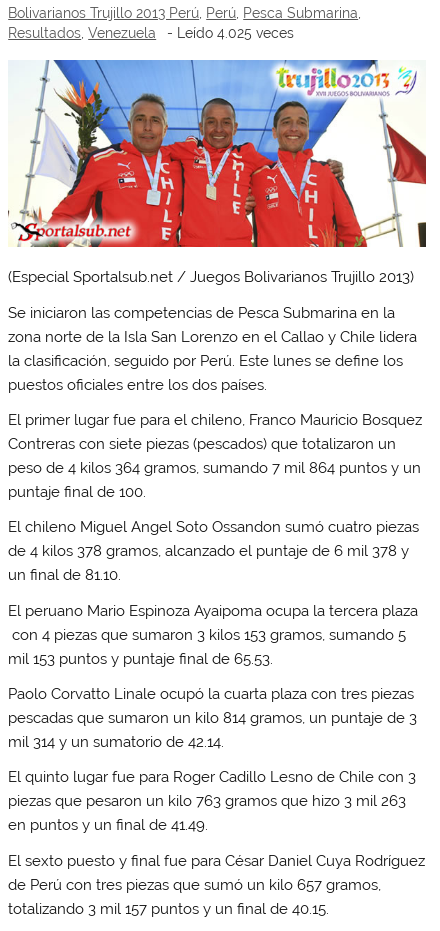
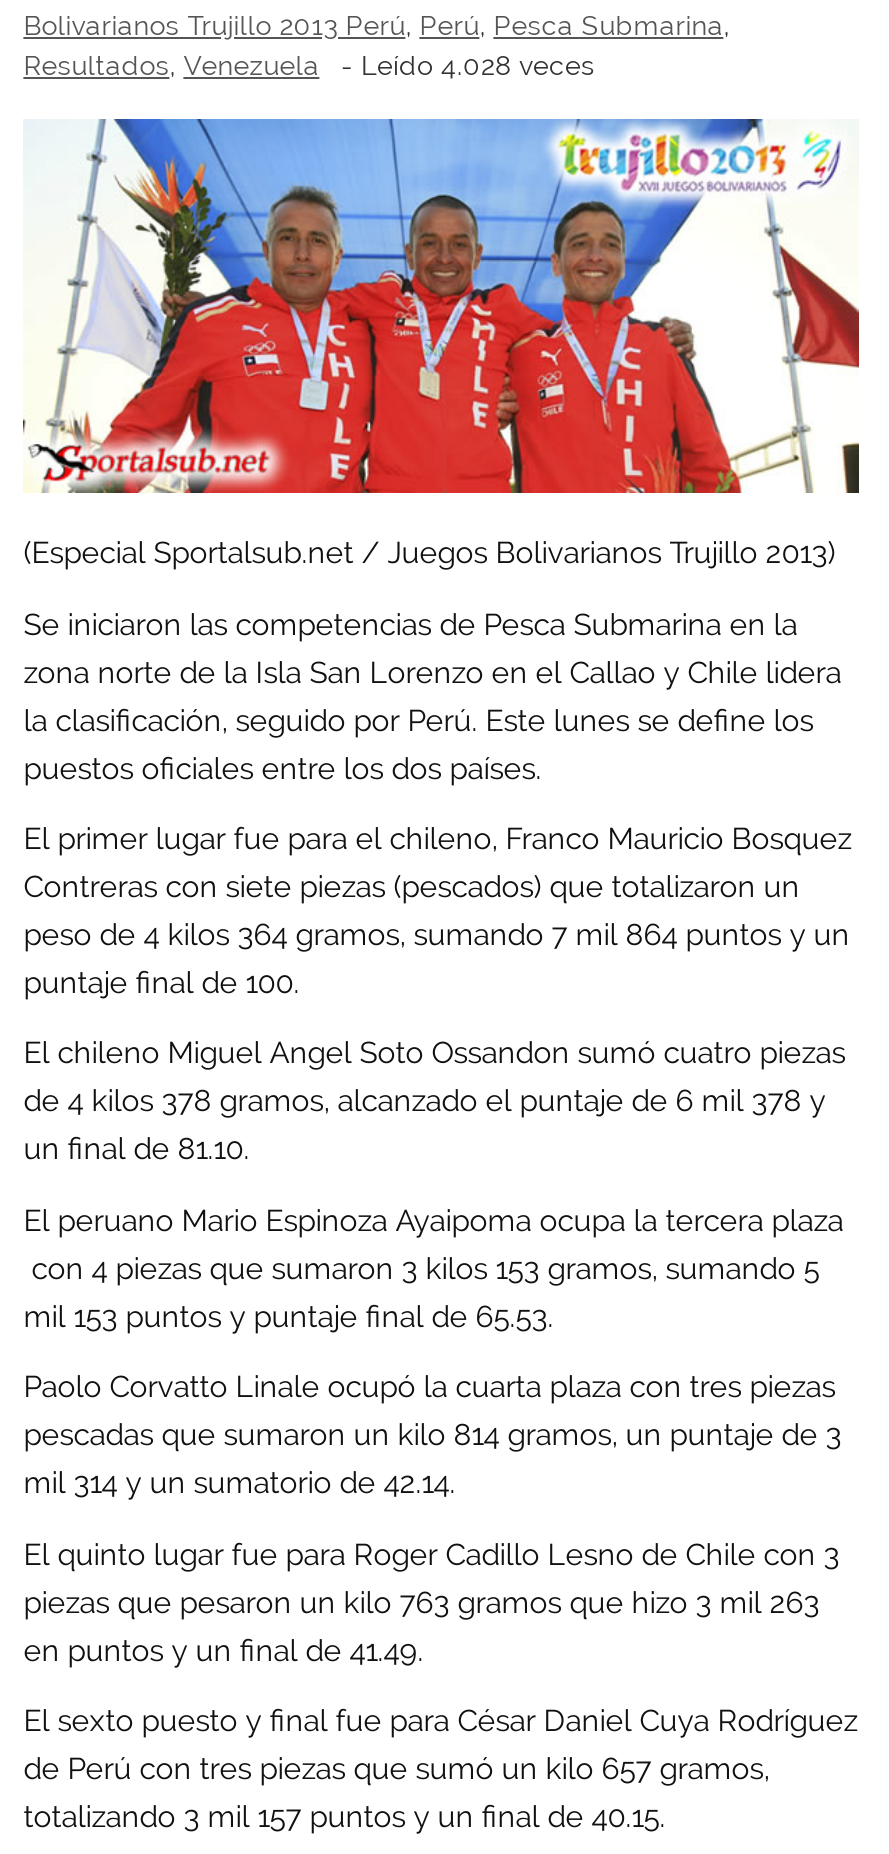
[8,25,294,41] Resultados, Venezuela - Leído 4.025 veces -> [23,48,595,80] Resultados, Venezuela - Leído 4.028 veces

